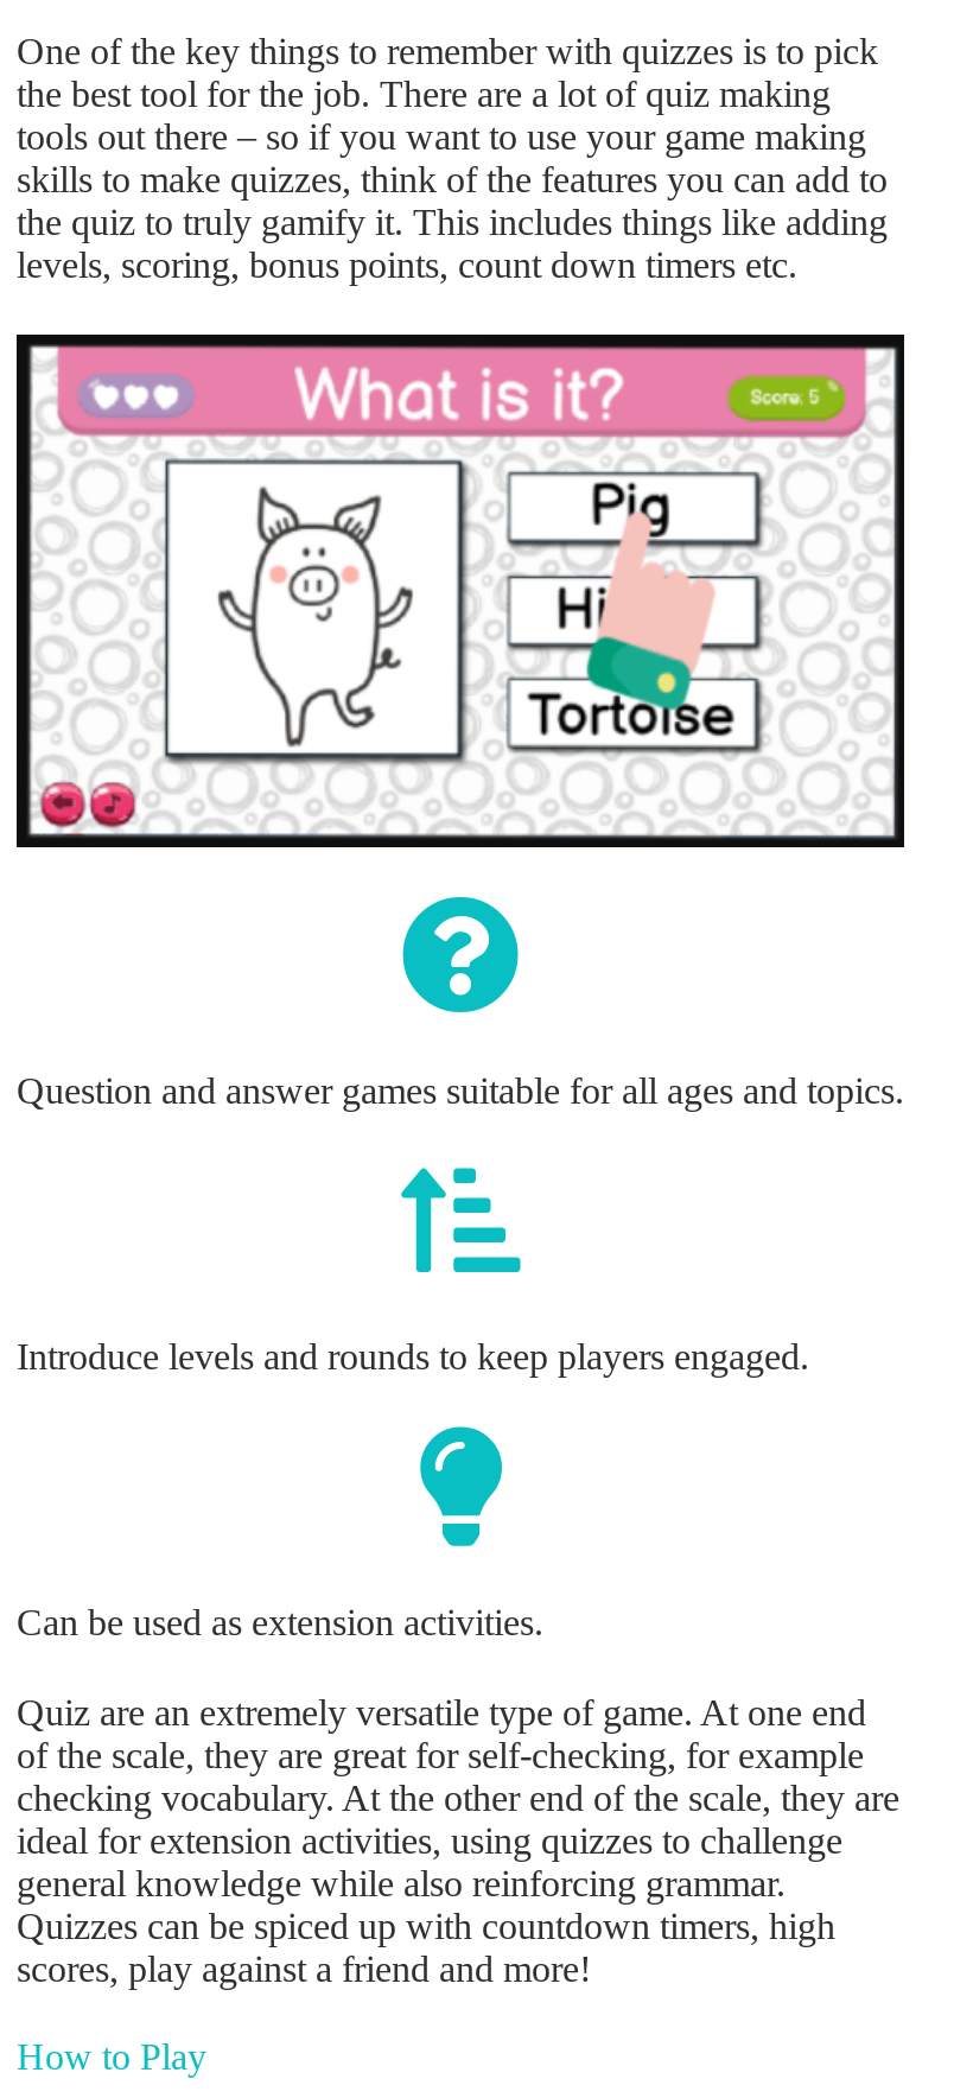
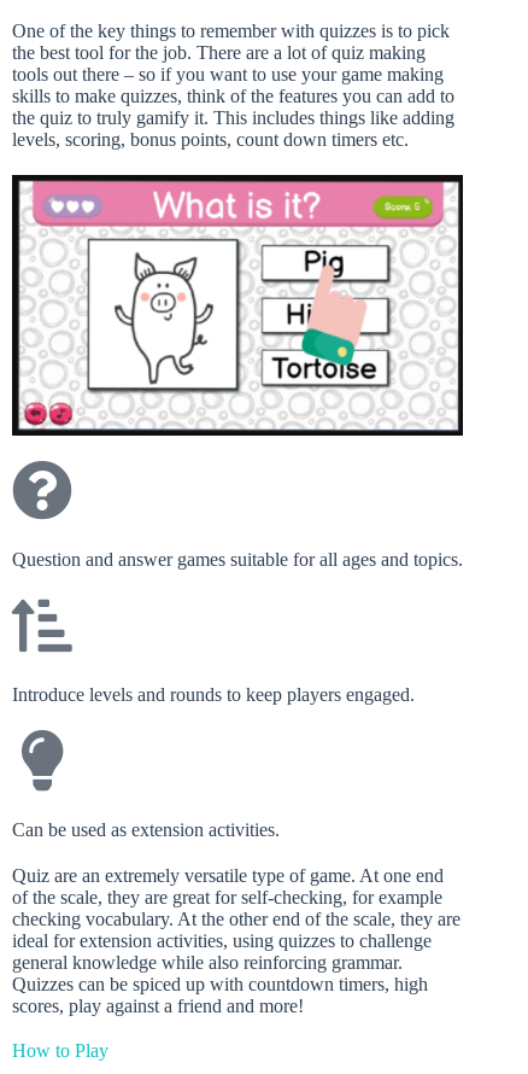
none -> [12,460,72,520] [image]
[401,895,520,1016] [image] -> none
none -> [11,599,74,653] [image]
[399,1165,524,1274] [image] -> none
none -> [20,729,64,792] [image]
[418,1424,505,1550] [image] -> none

